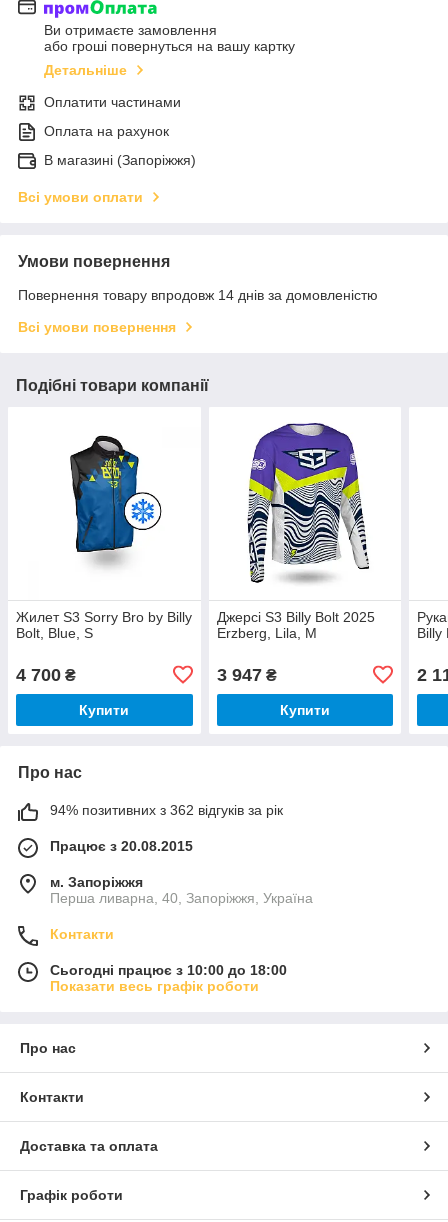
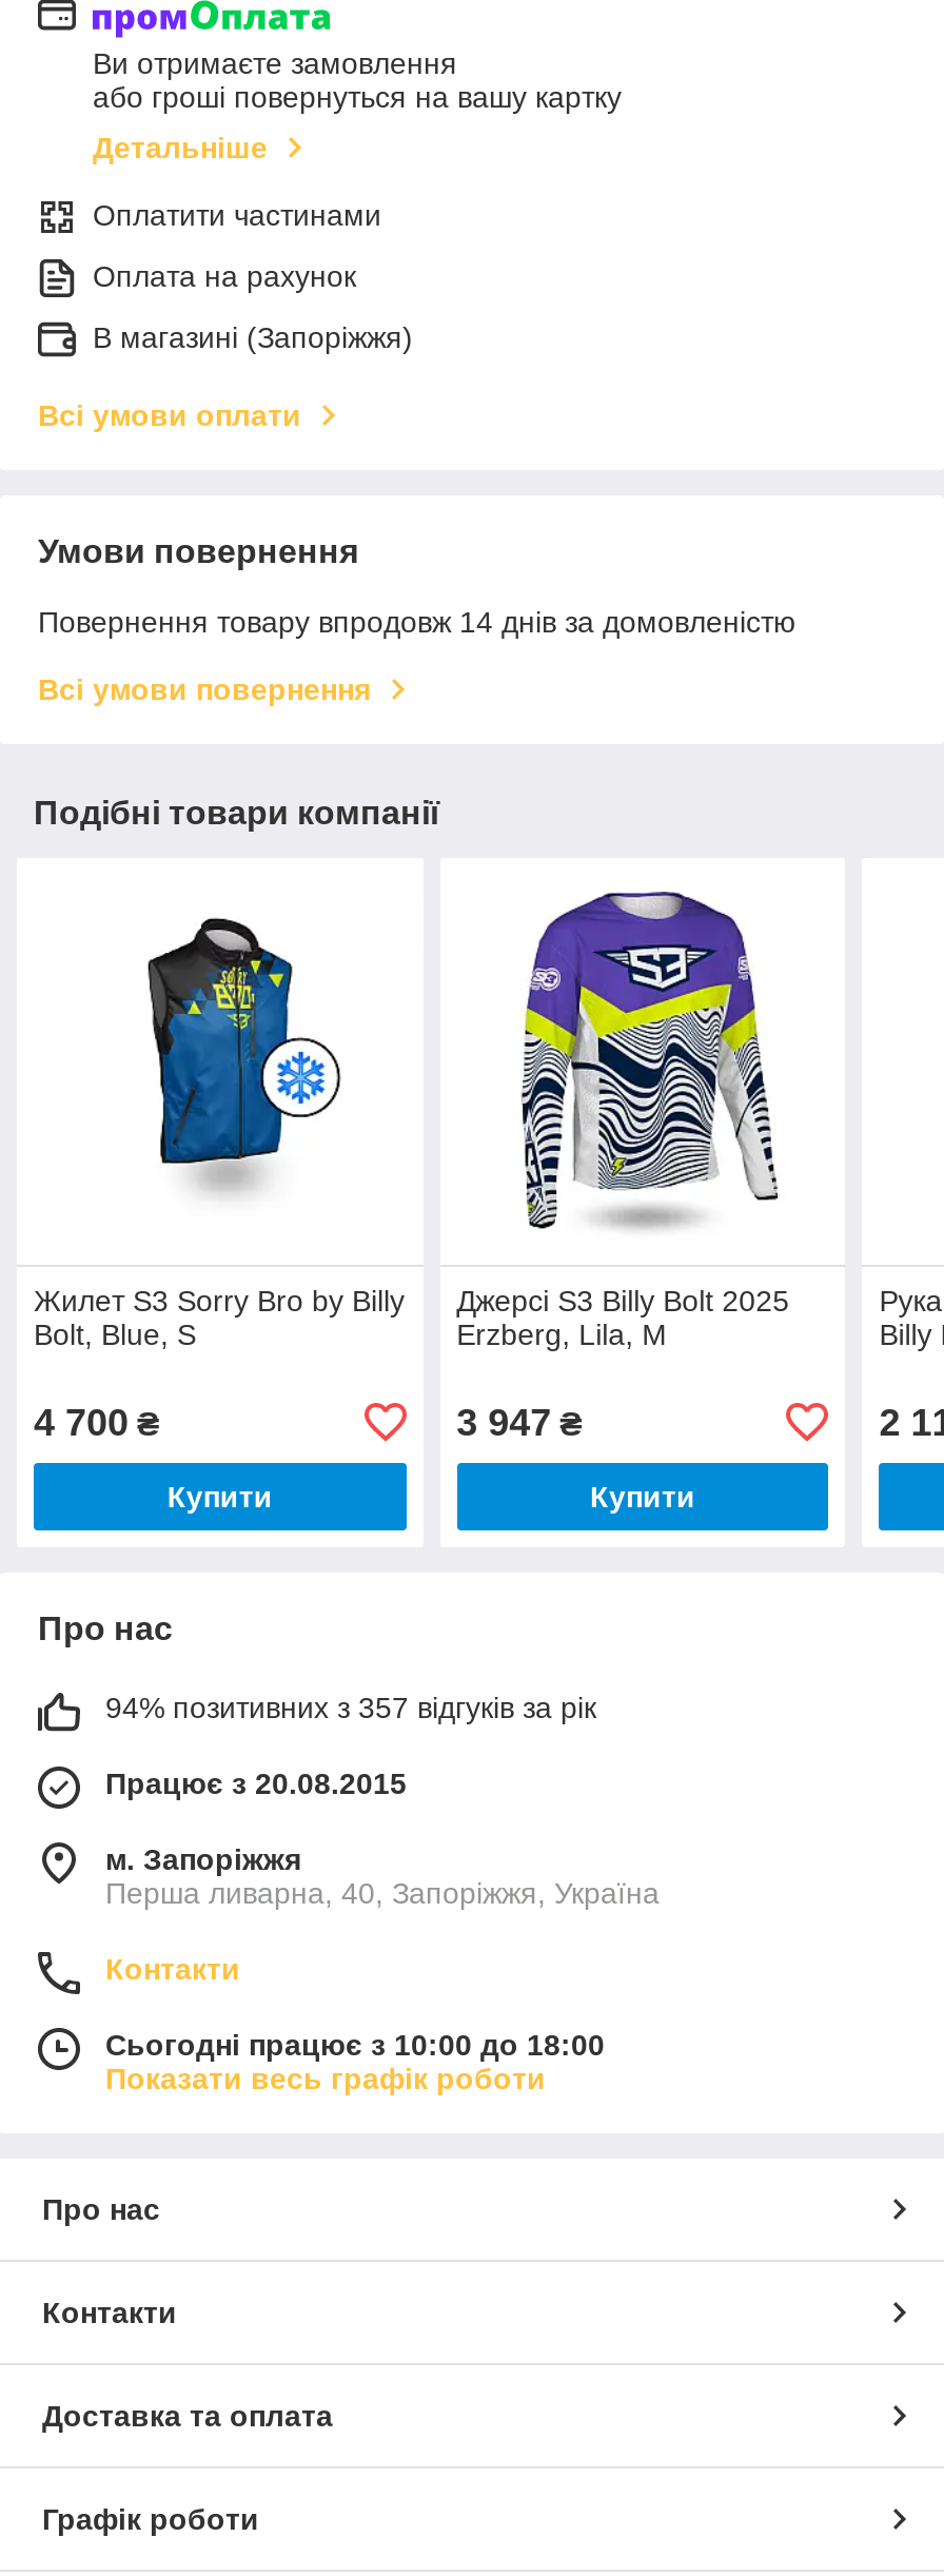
[50,802,283,818] 94% позитивних з 362 відгуків за рік -> [105,1690,596,1724] 94% позитивних з 357 відгуків за рік

